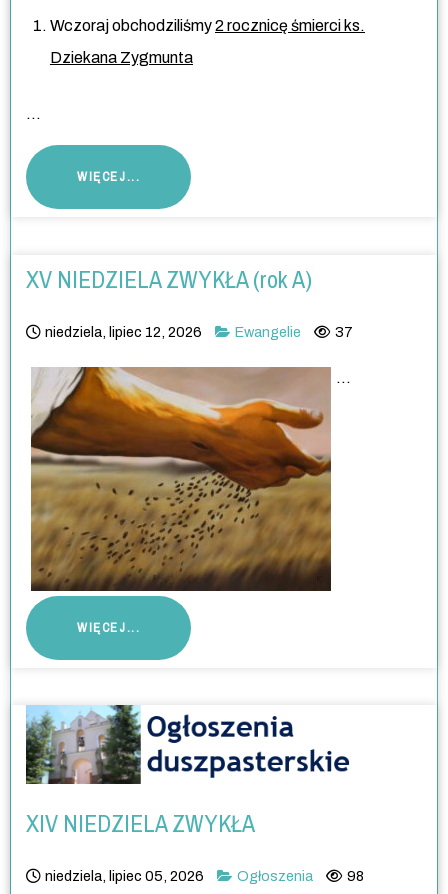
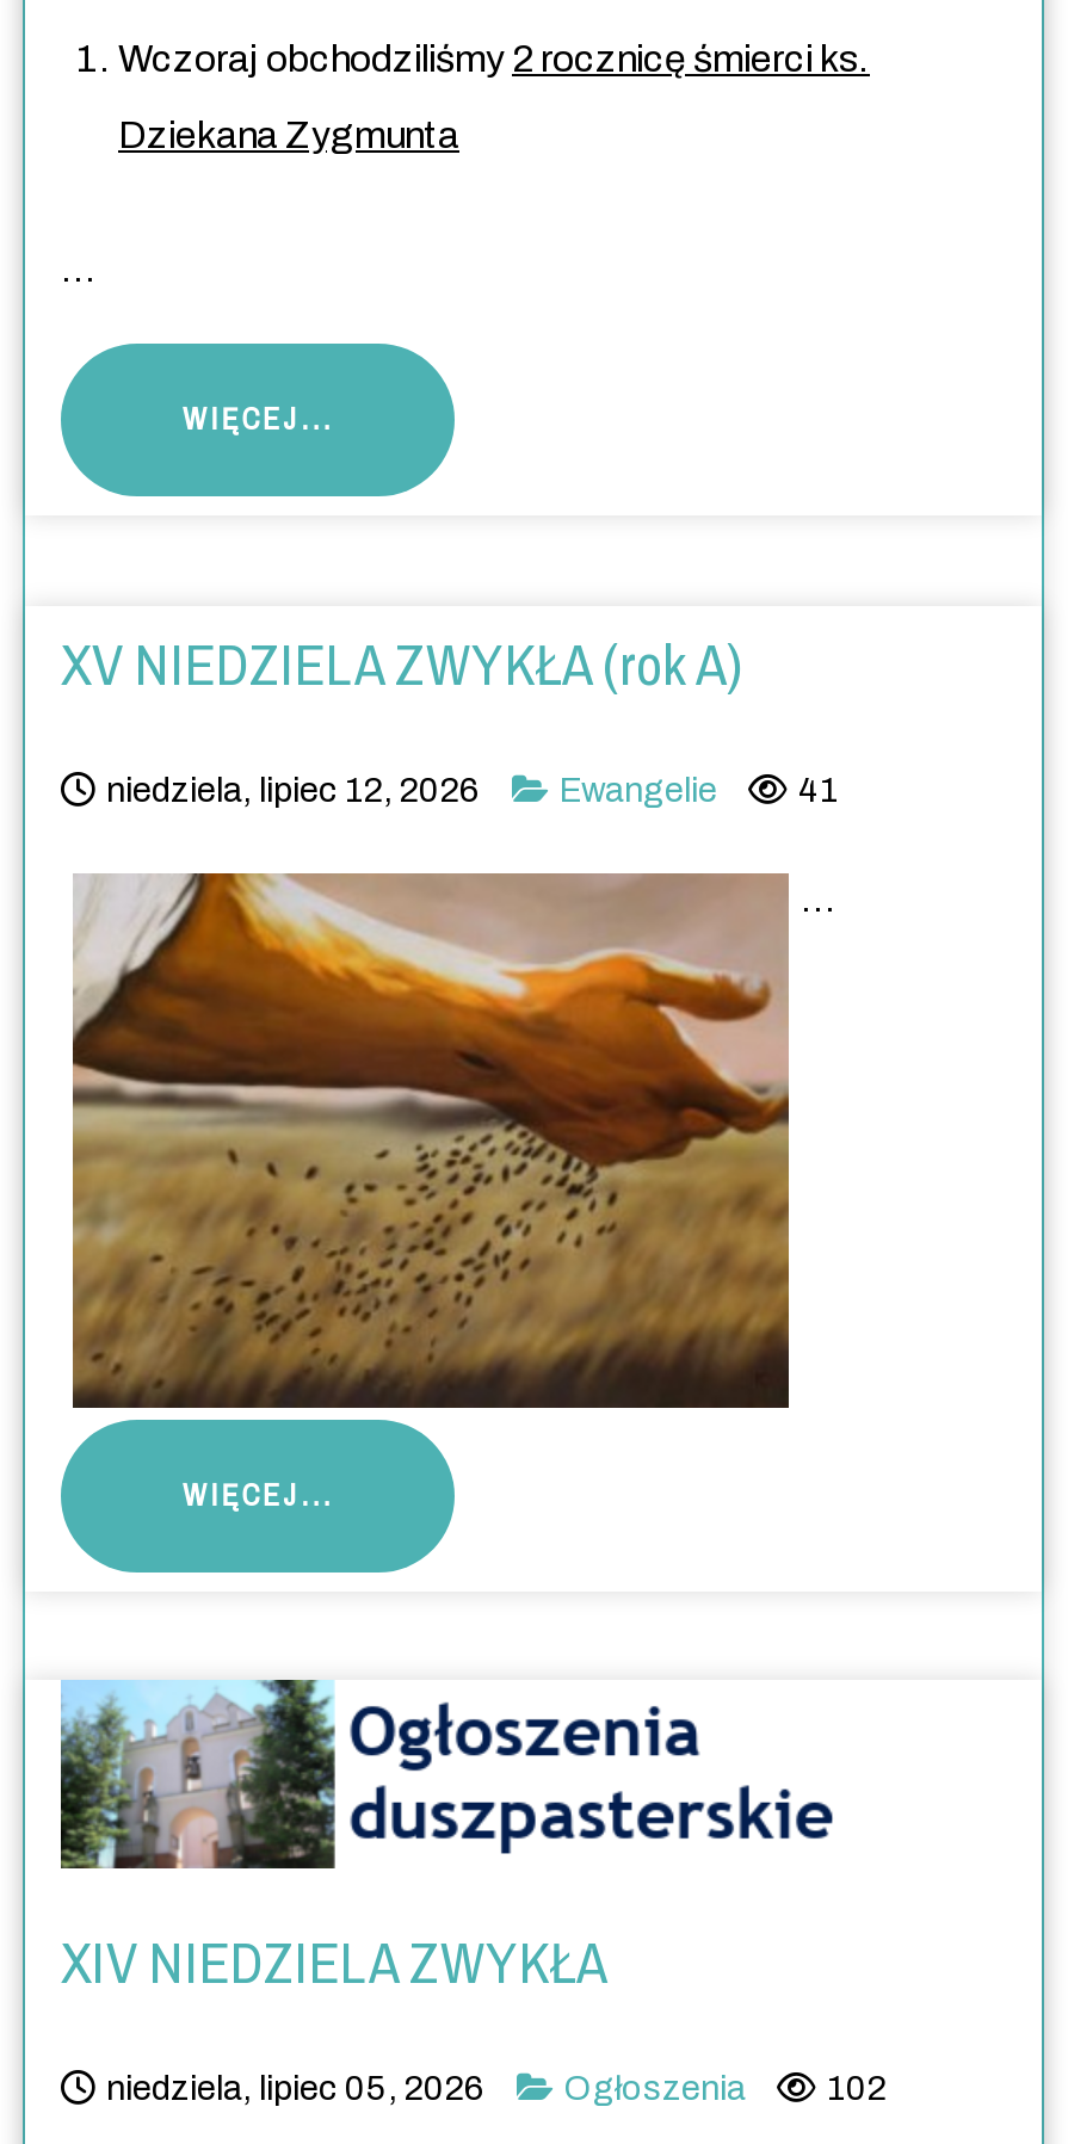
[45,324,353,340] niedziela, lipiec 12, 2026 Ewangelie 37 -> [106,770,839,808] niedziela, lipiec 12, 2026 Ewangelie 41
[45,868,364,884] niedziela, lipiec 05, 2026 Ogłoszenia 98 -> [106,2070,887,2108] niedziela, lipiec 05, 2026 Ogłoszenia 102

